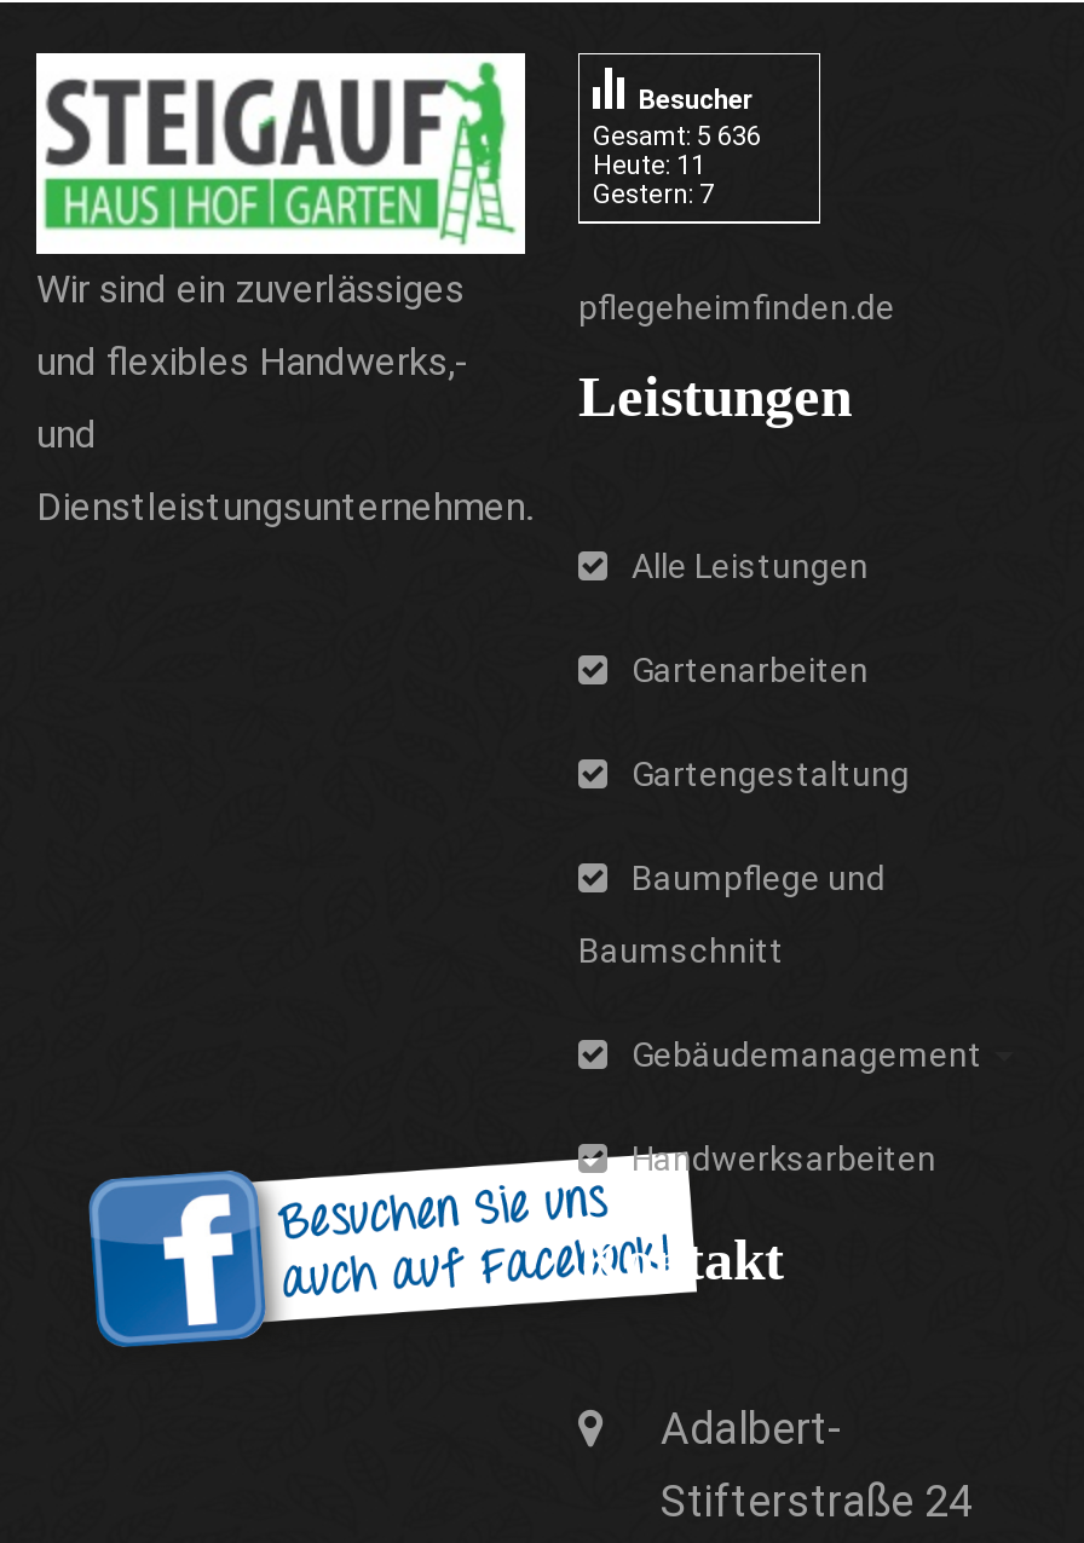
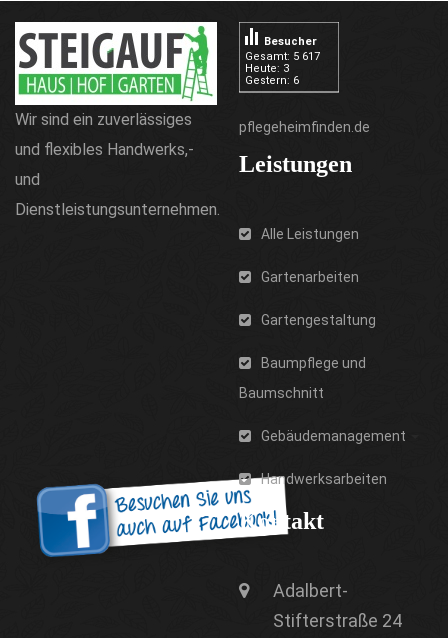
[593,121,761,151] Gesamt: 5 636 -> [245,50,320,63] Gesamt: 5 617
[593,150,705,180] Heute: 11 -> [245,62,289,75] Heute: 3
[593,179,714,209] Gestern: 7 -> [245,74,299,87] Gestern: 6

